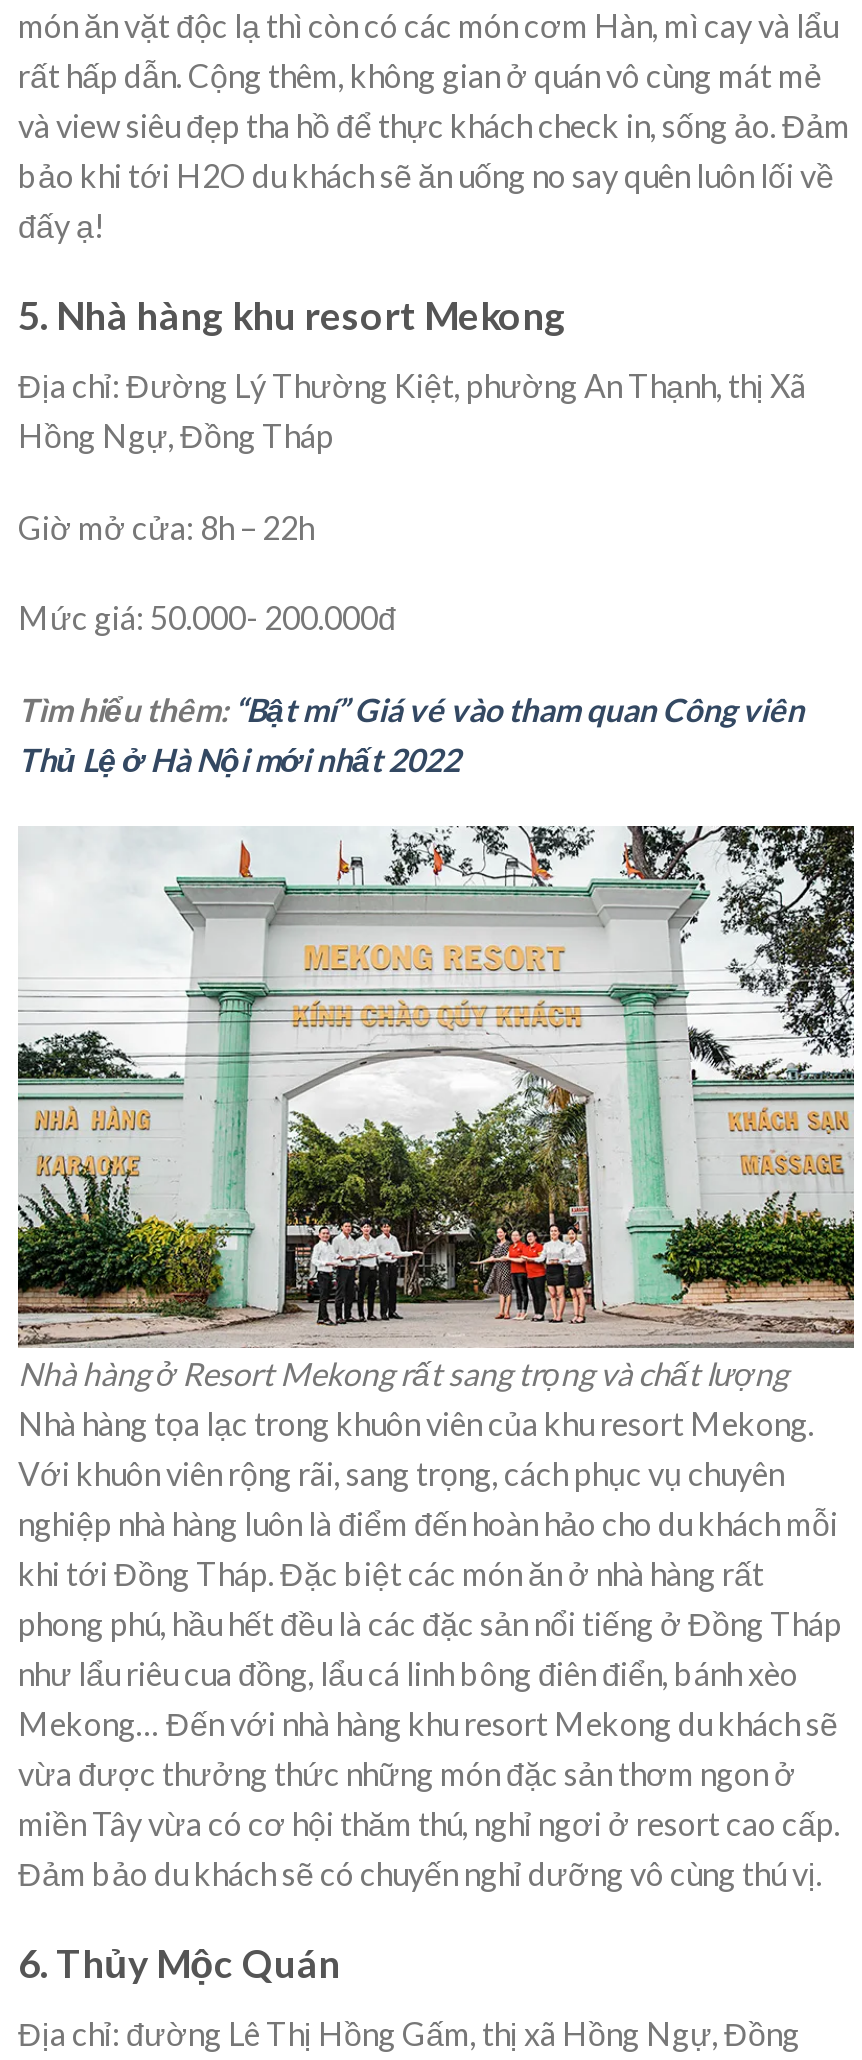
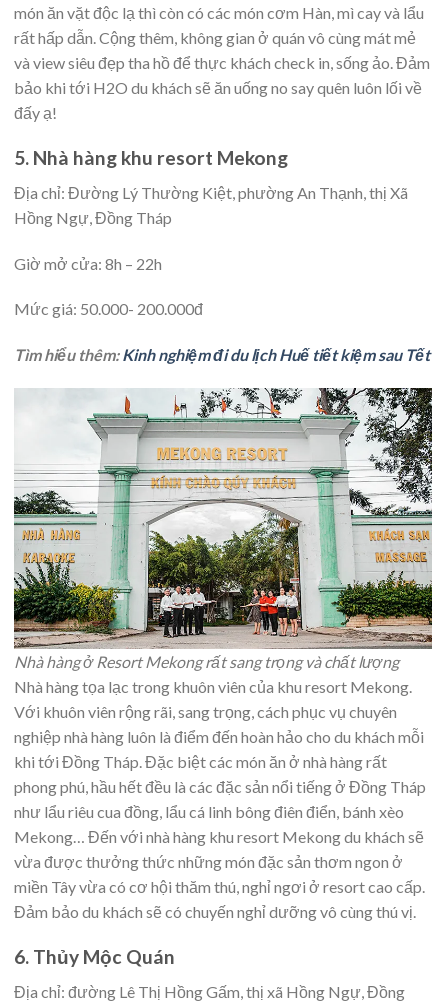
[18,690,804,778] Tìm hiểu thêm: “Bật mí” Giá vé vào tham quan Công viên | Thủ Lệ ở Hà Nội mới nhất 2022 -> [14,345,430,364] Tìm hiểu thêm:Kinh nghiệm đi du lịch Huế tiết kiệm sau Tết

